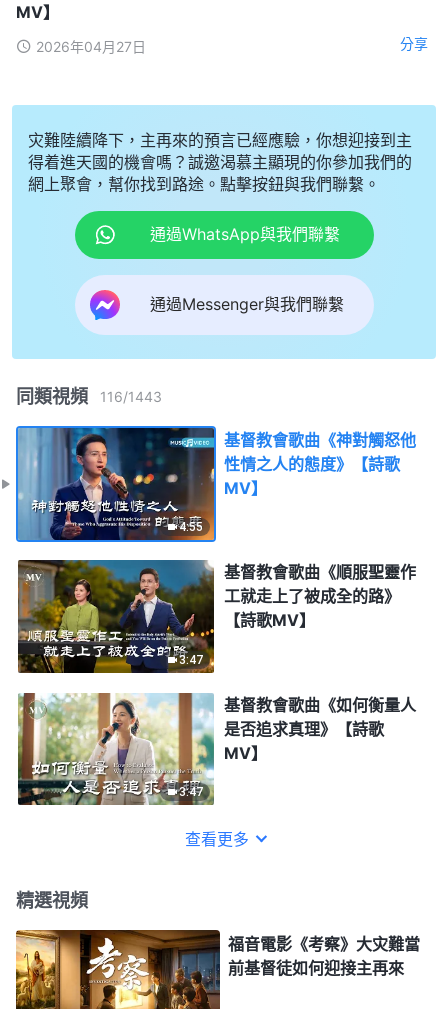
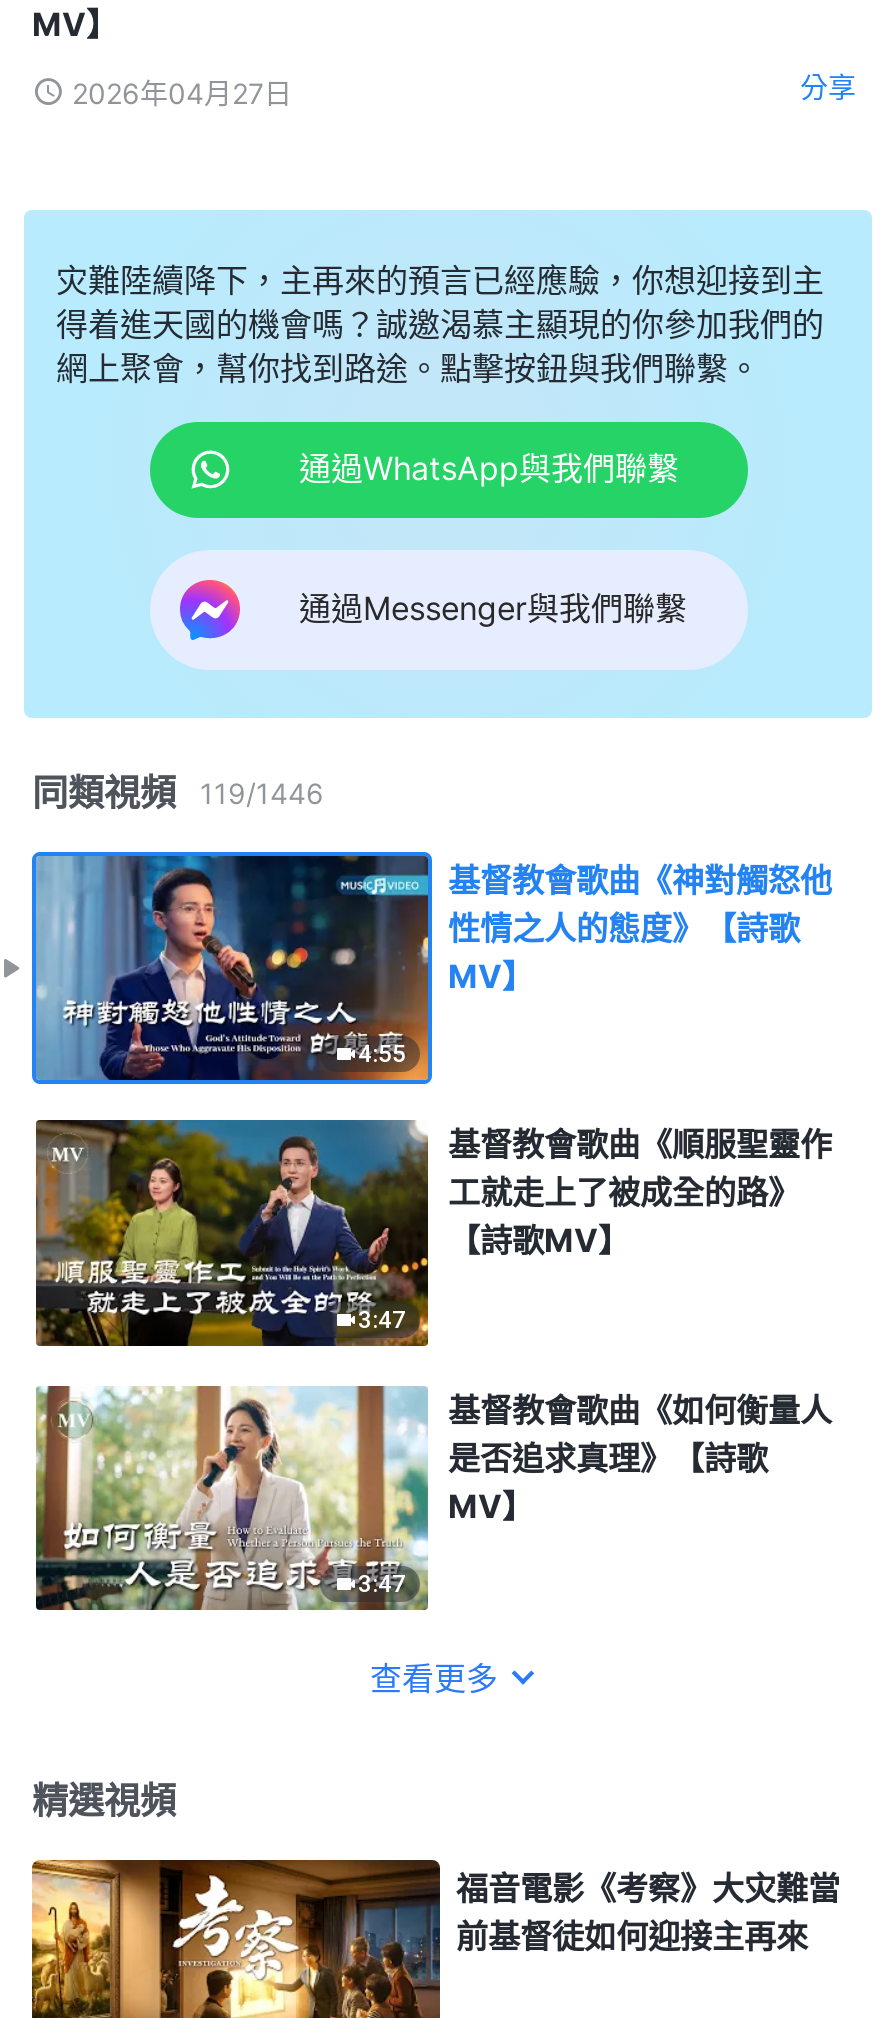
[16,386,162,407] 同類視頻 116/1443 -> [32,771,324,813] 同類視頻 119/1446

